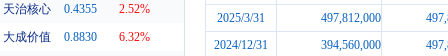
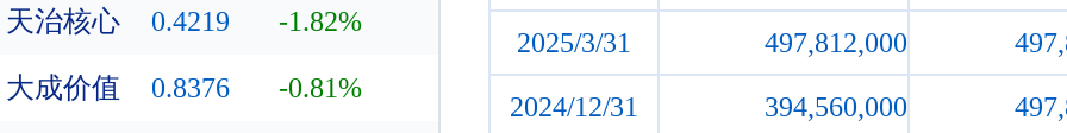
[63,2,96,16] 0.4355 -> [151,5,230,38] 0.4219
[119,2,150,16] 2.52% -> [279,5,362,38] -1.82%
[63,30,96,44] 0.8830 -> [151,71,230,104] 0.8376
[119,30,150,44] 6.32% -> [279,71,362,104] -0.81%

